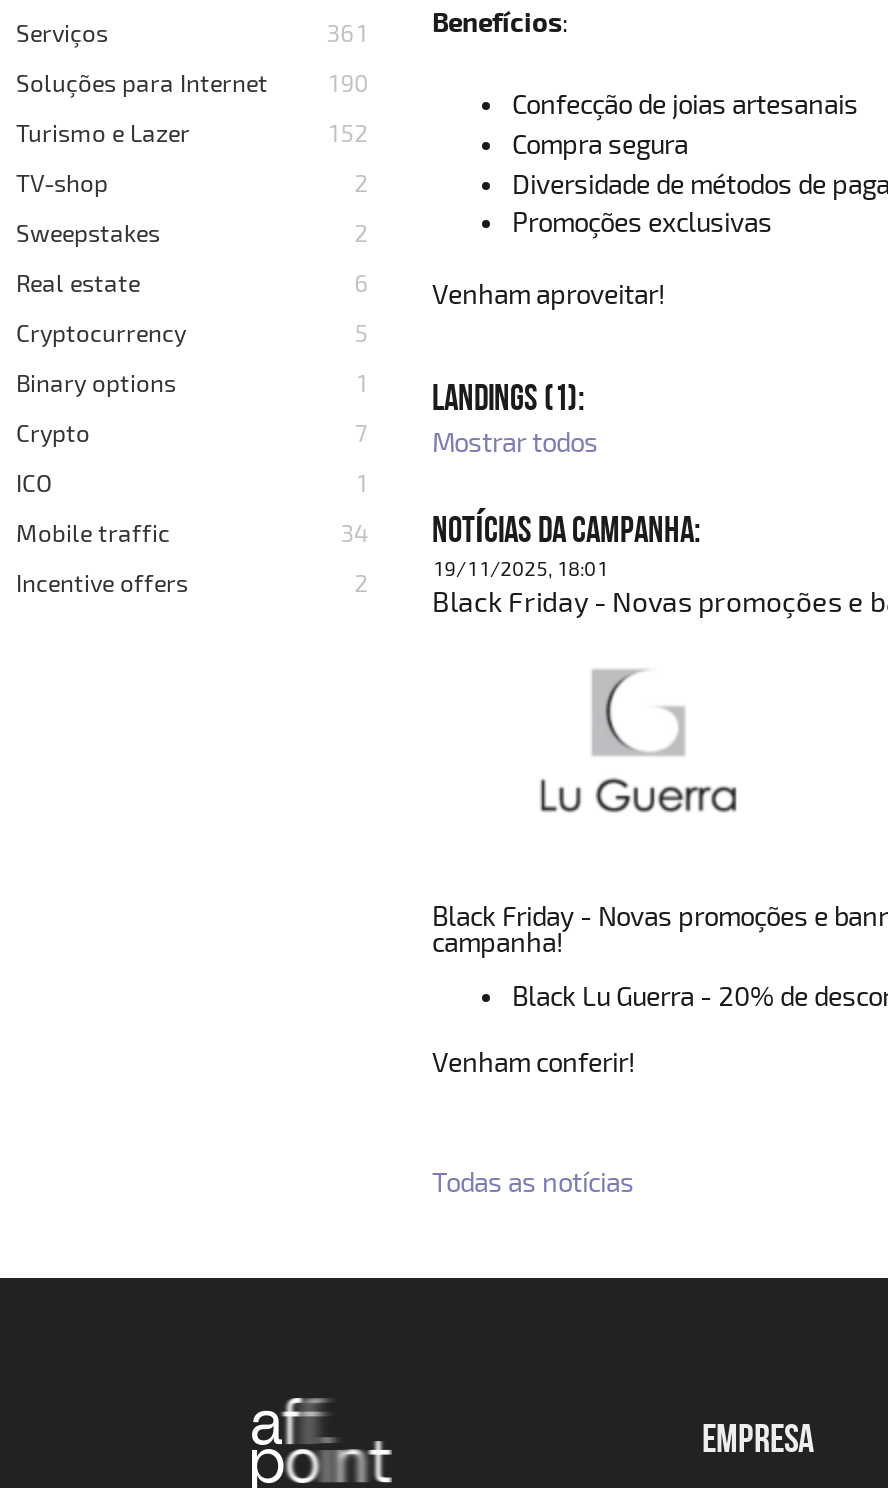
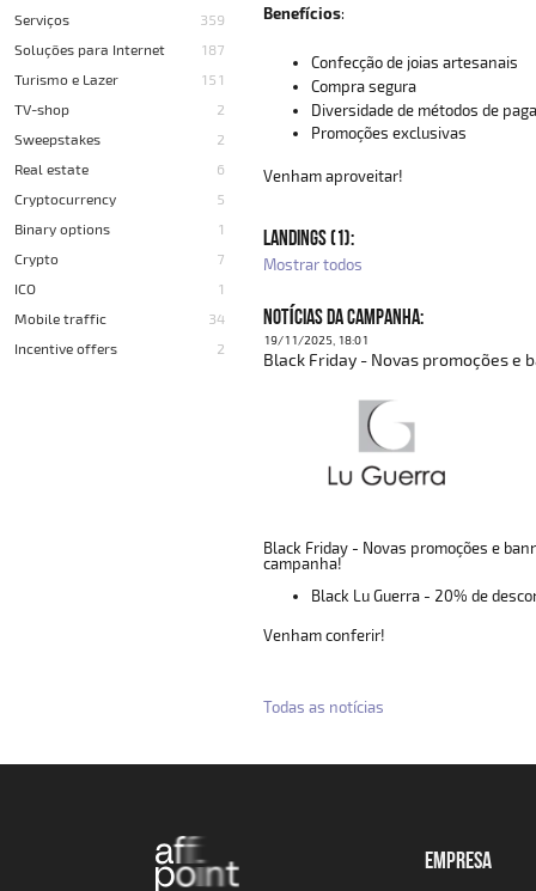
[326,18,368,46] 361 -> [200,11,225,28] 359
[326,68,368,96] 190 -> [200,41,225,57] 187
[326,118,368,146] 152 -> [200,71,225,87] 151

